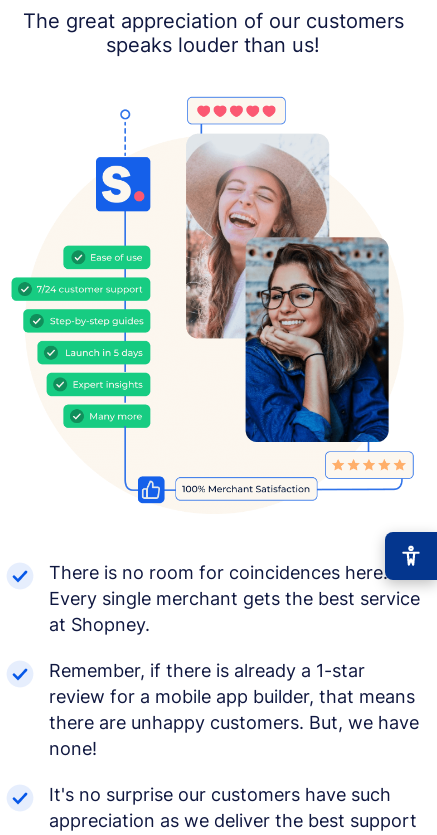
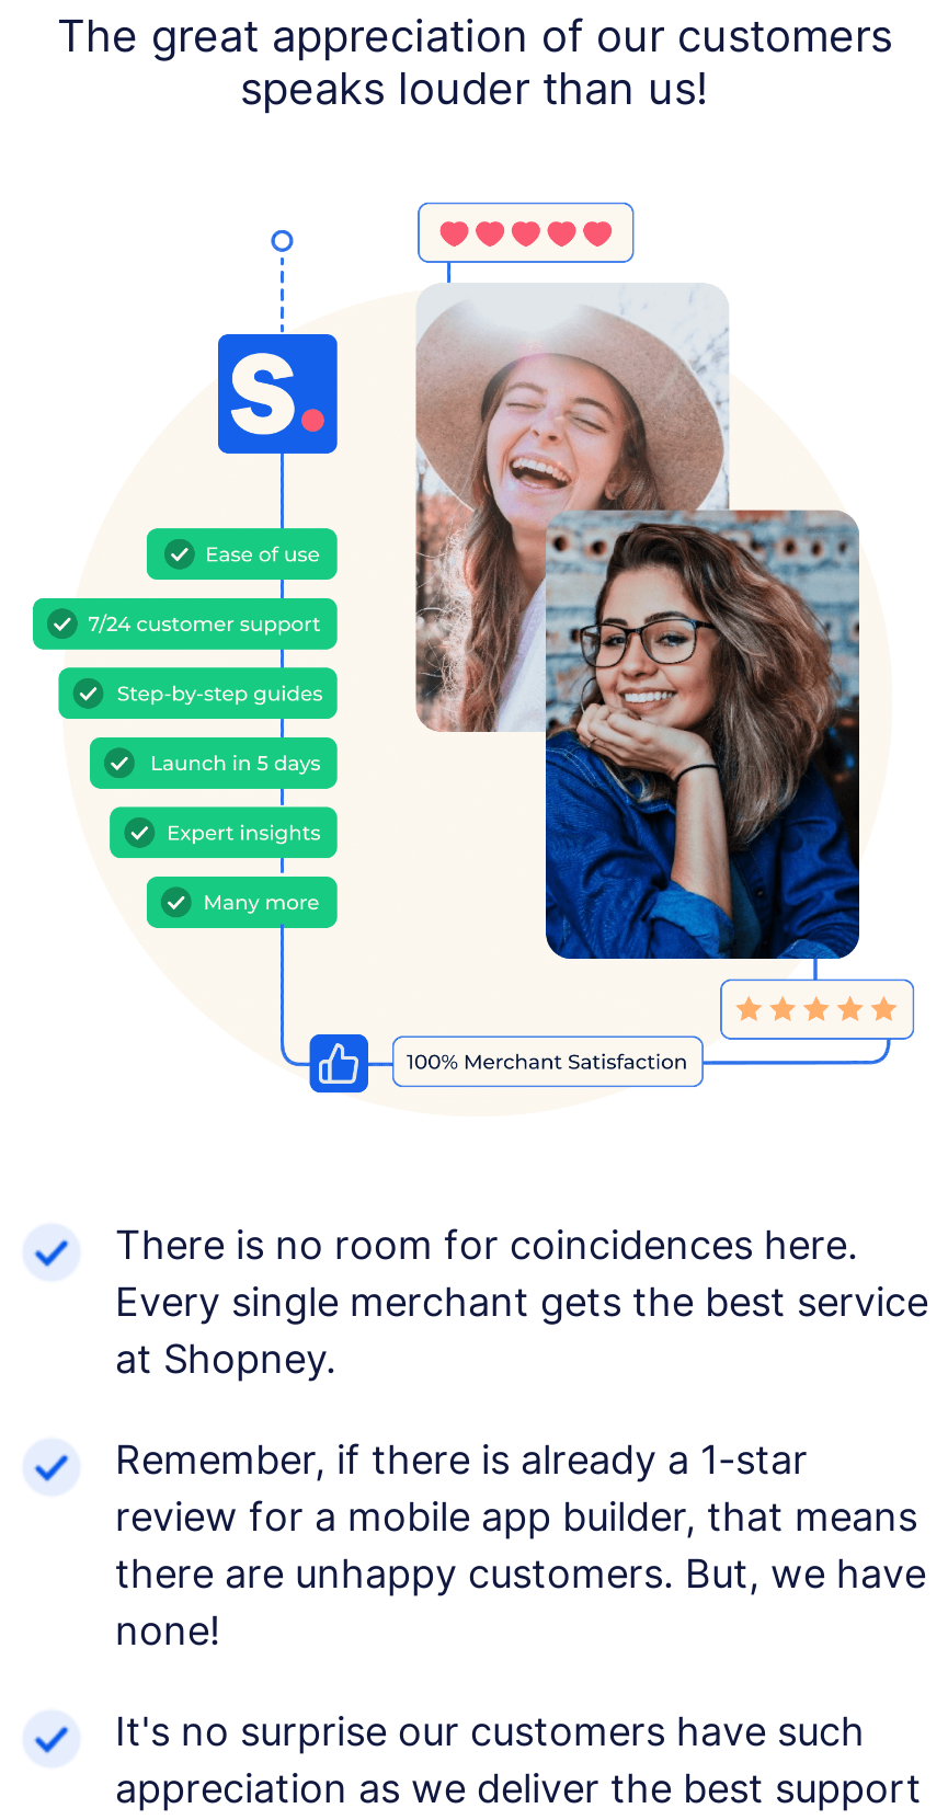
[383,531,434,584] [image] -> none

